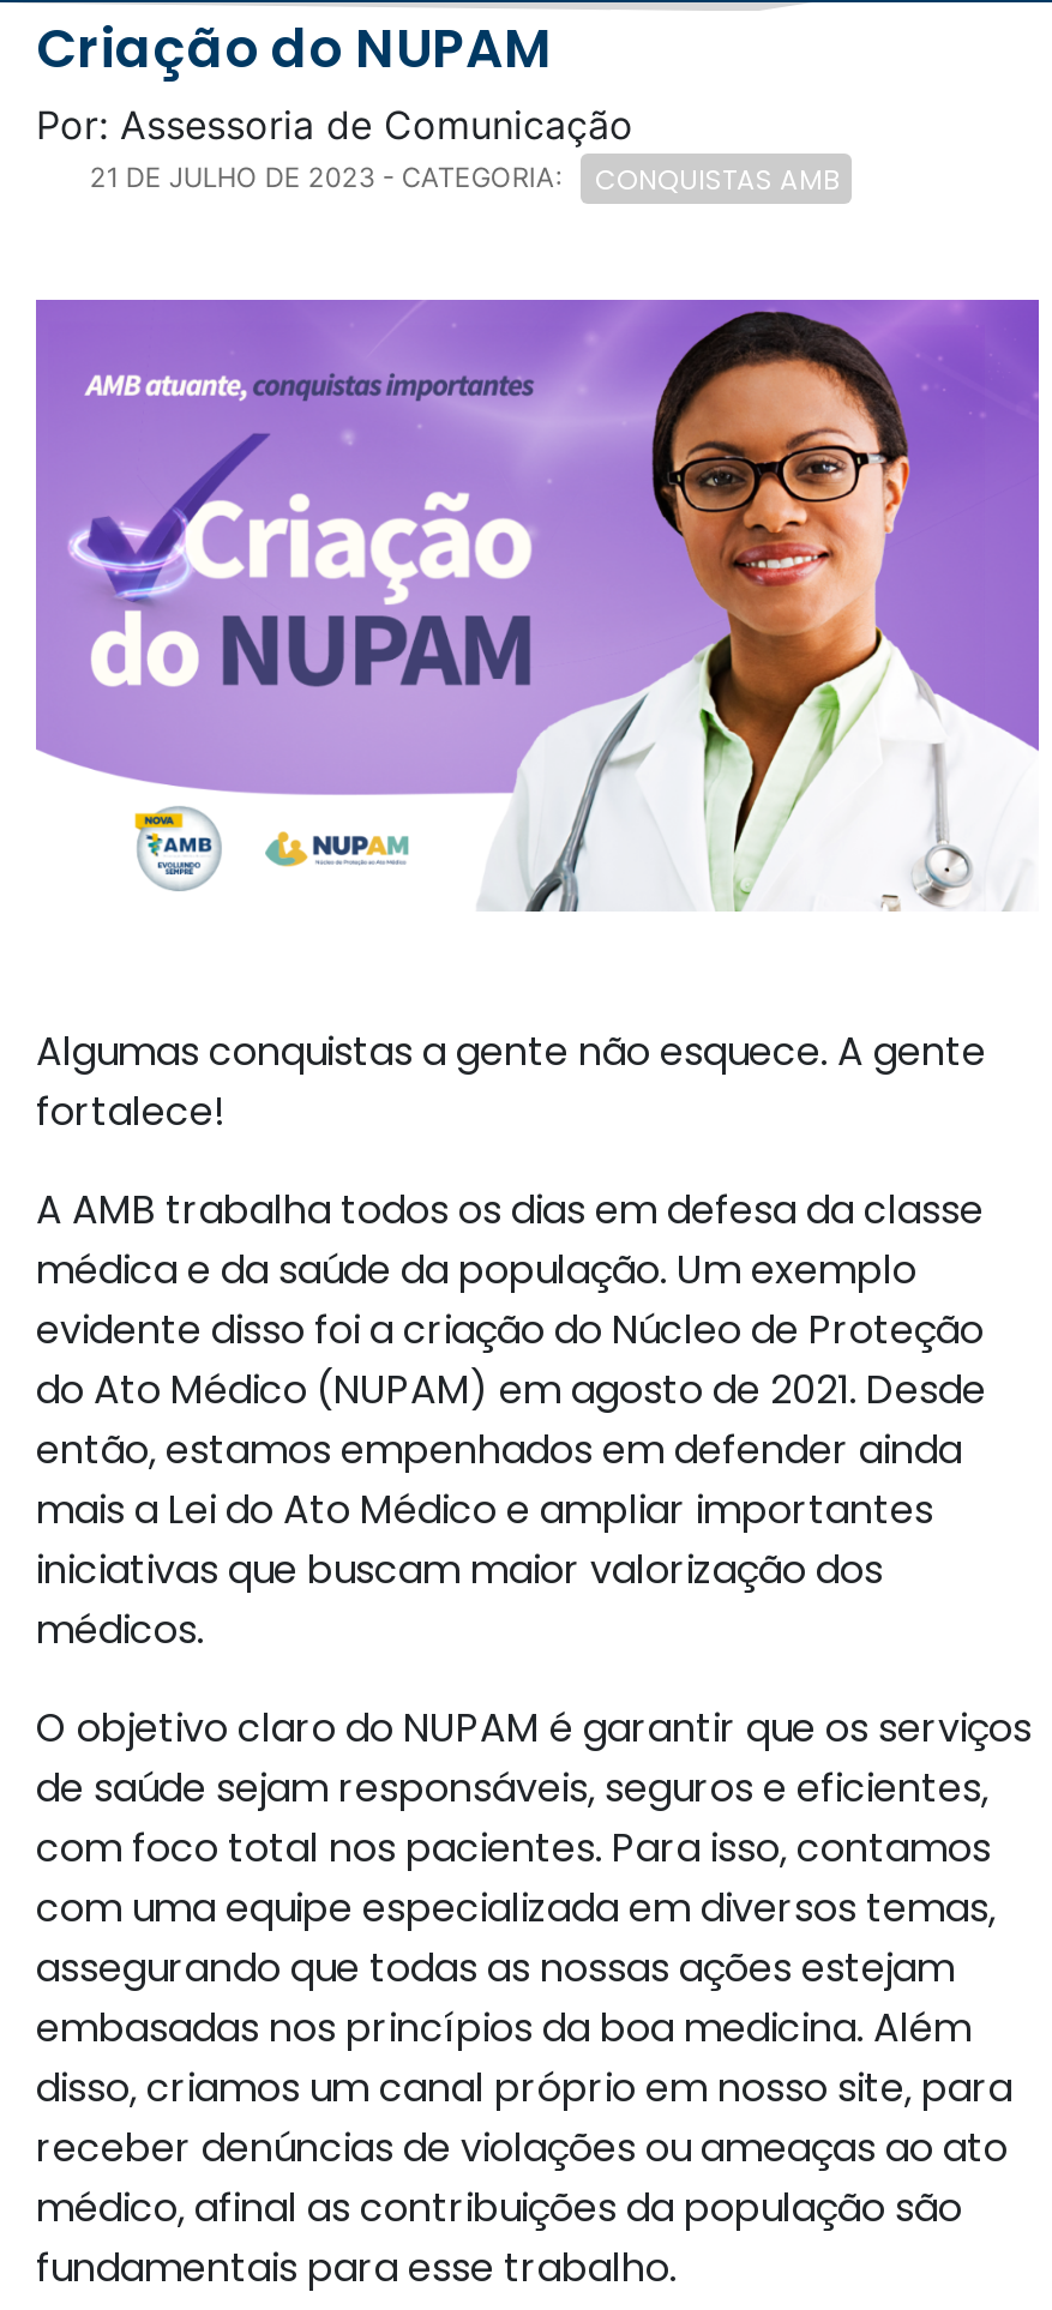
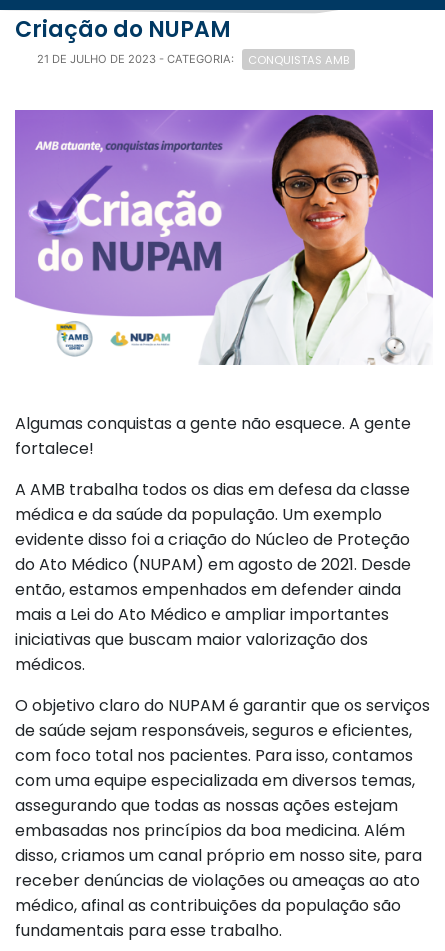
[36,101,633,149] Por: Assessoria de Comunicação -> none

